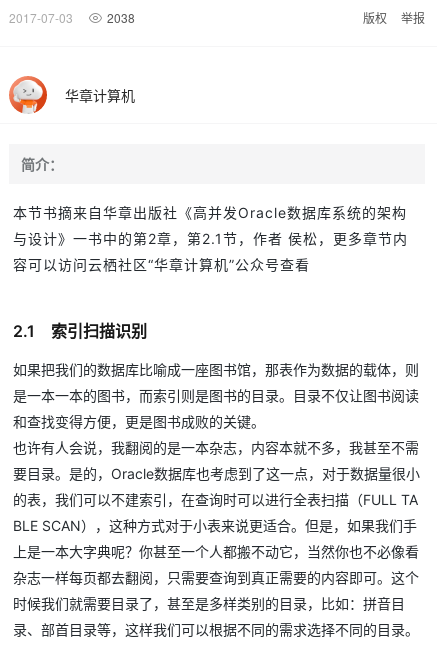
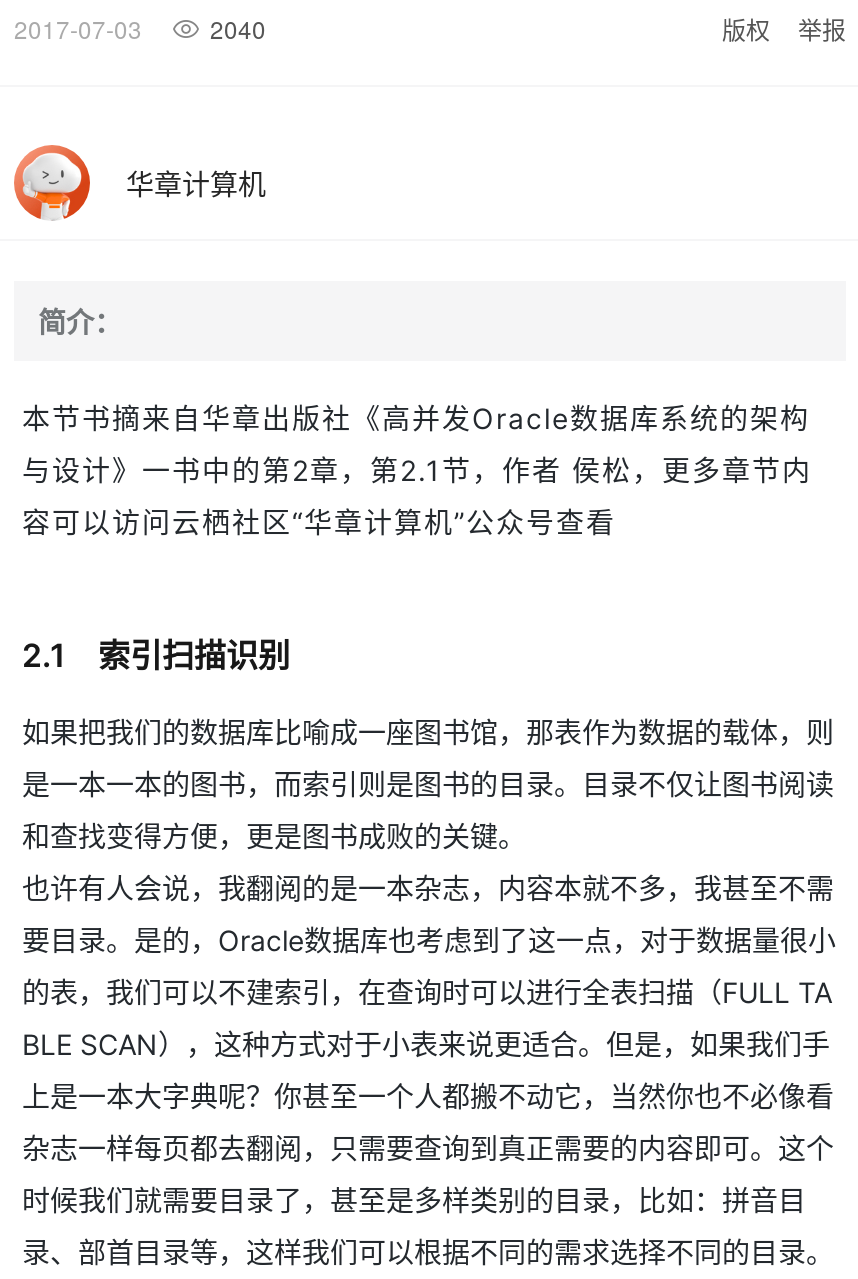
[9,9,135,26] 2017-07-03 2038 -> [14,11,266,45] 2017-07-03 2040

